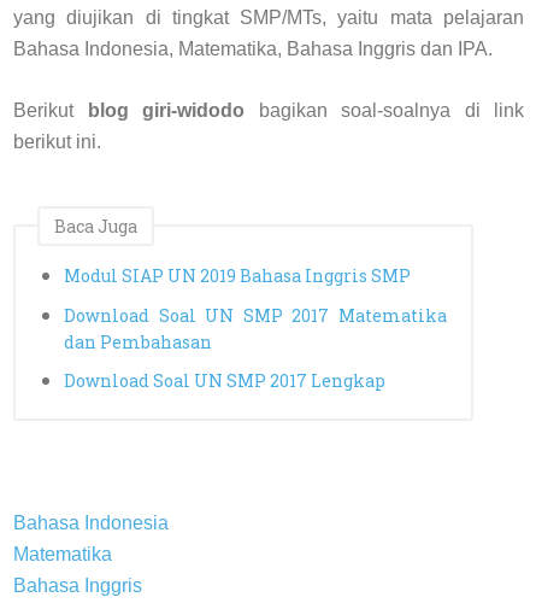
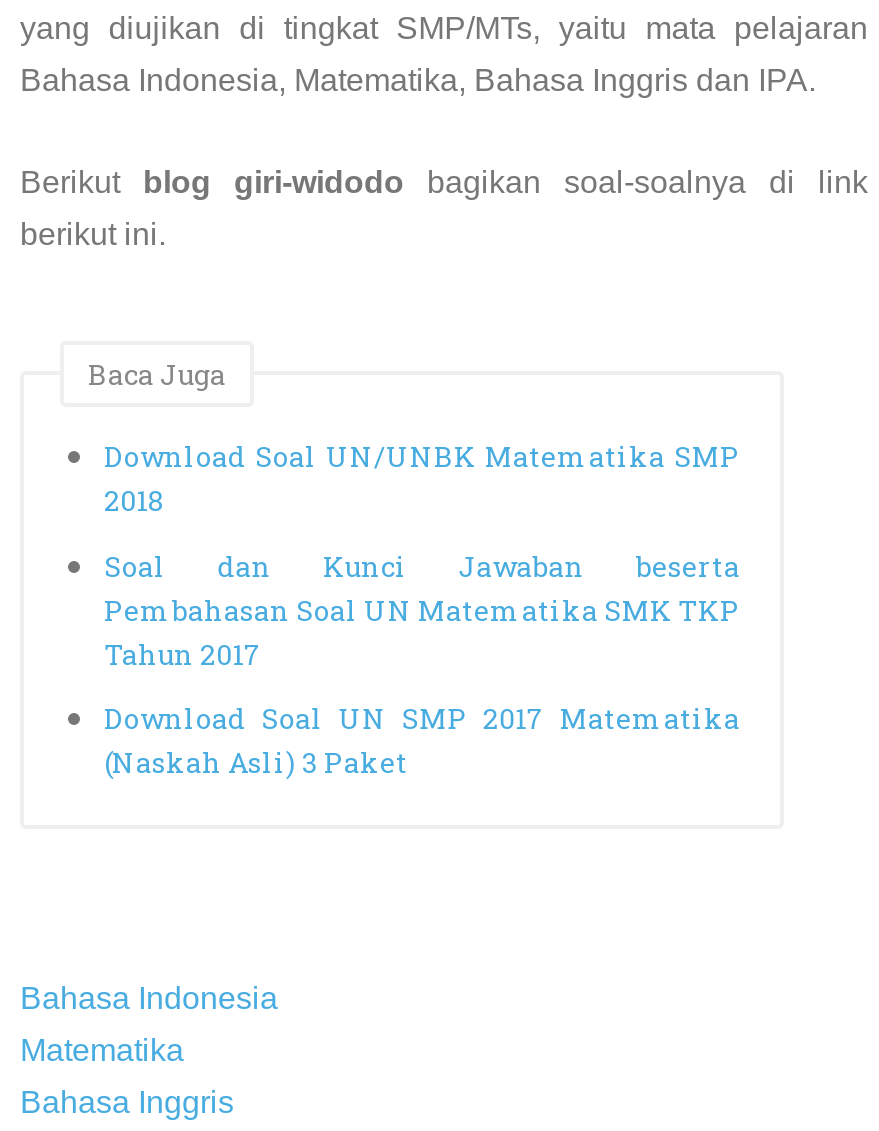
[64,264,411,287] Modul SIAP UN 2019 Bahasa Inggris SMP -> [104,438,740,673] Download Soal UN/UNBK Matematika SMP | 2018 | Soal dan Kunci Jawaban beserta | Pembahasan Soal UN Matematika SMK TKP | Tahun 2017
moved [64,304,447,327] -> [104,700,740,738]: Download Soal UN SMP 2017 Matematika
[64,330,385,393] dan Pembahasan | Download Soal UN SMP 2017 Lengkap -> [104,744,408,782] (Naskah Asli) 3 Paket

